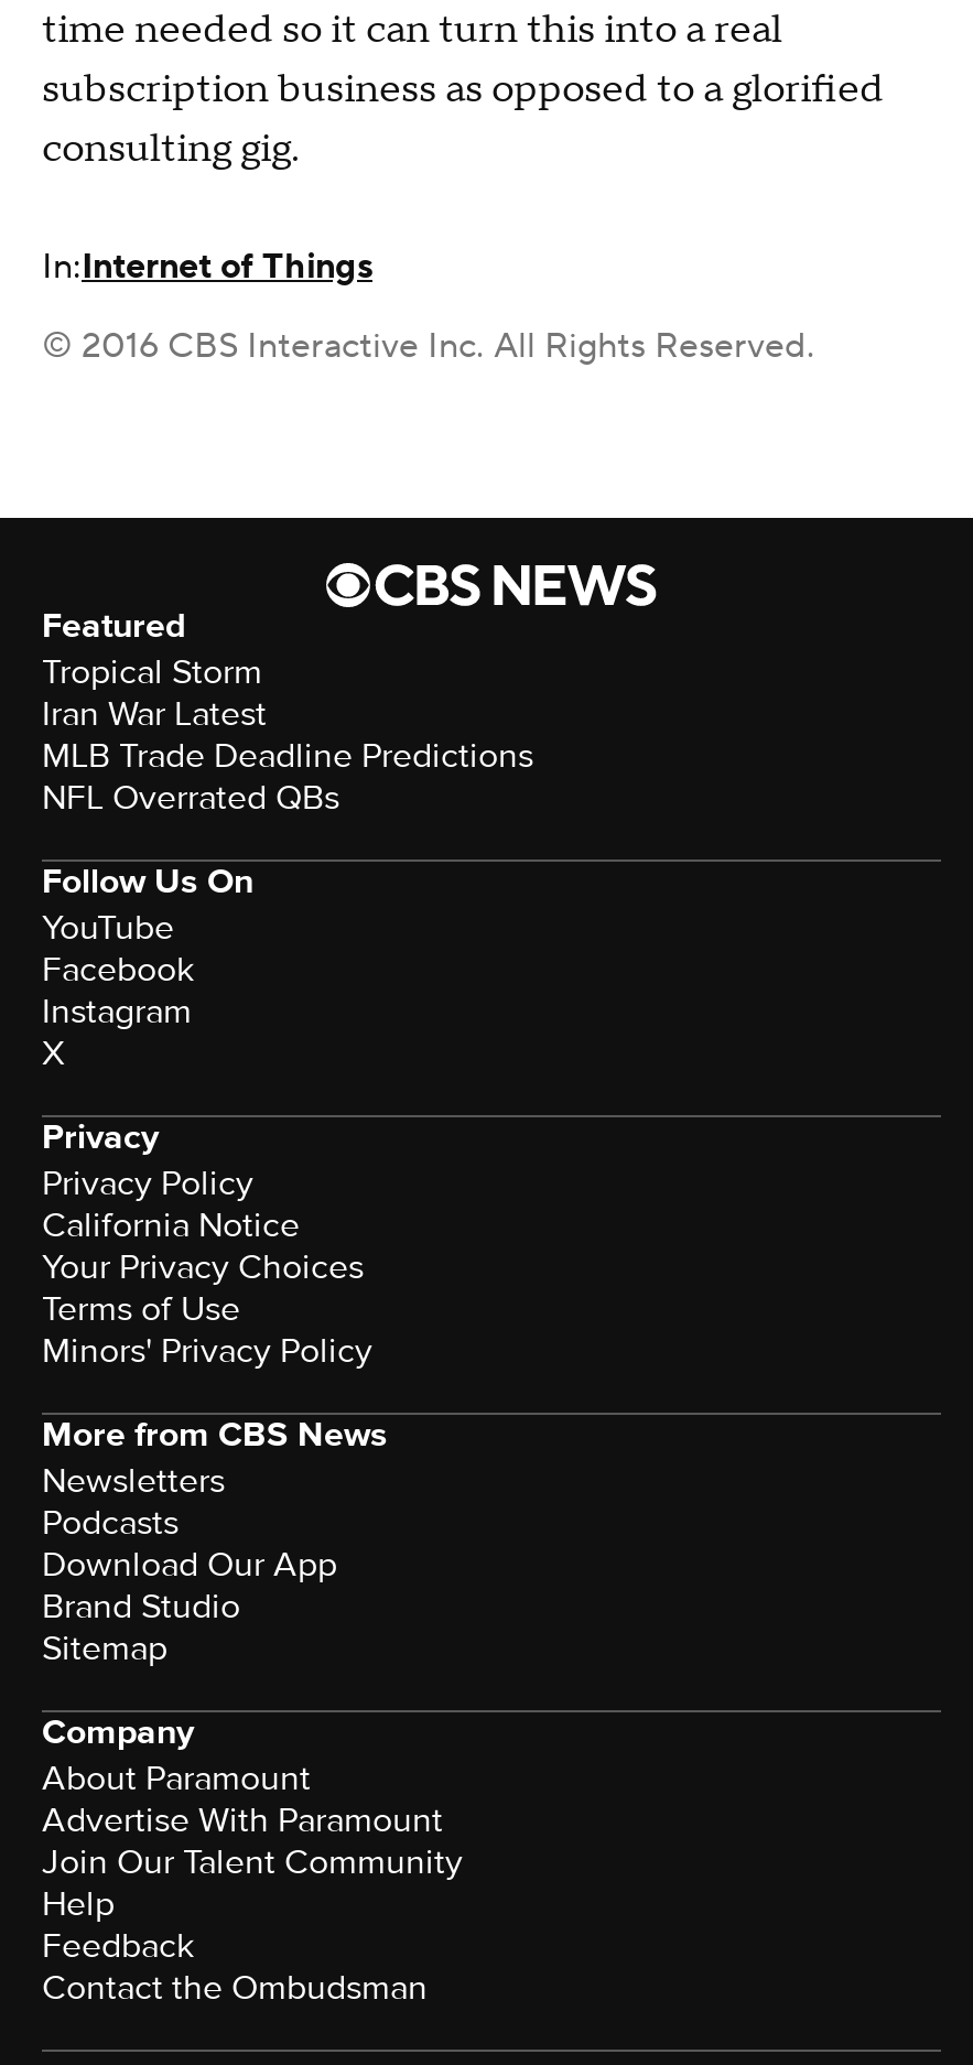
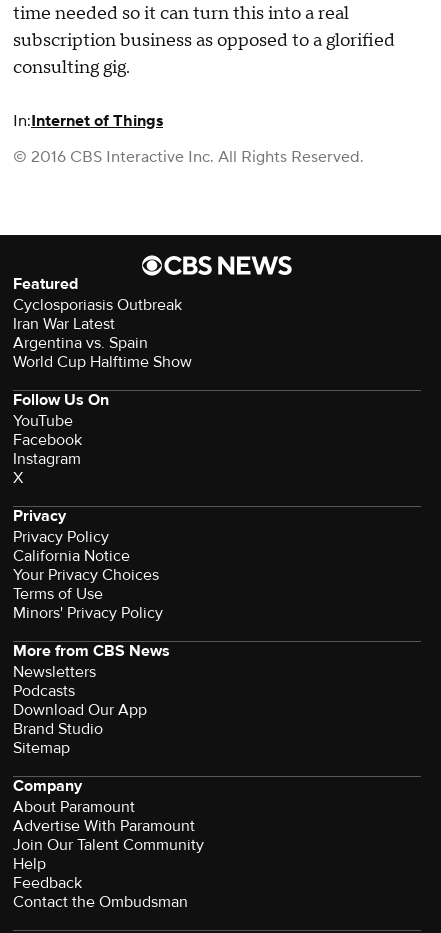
[42,651,262,695] Tropical Storm -> [13,295,182,315] Cyclosporiasis Outbreak
[42,735,533,821] MLB Trade Deadline Predictions | NFL Overrated QBs -> [13,333,192,372] Argentina vs. Spain | World Cup Halftime Show

